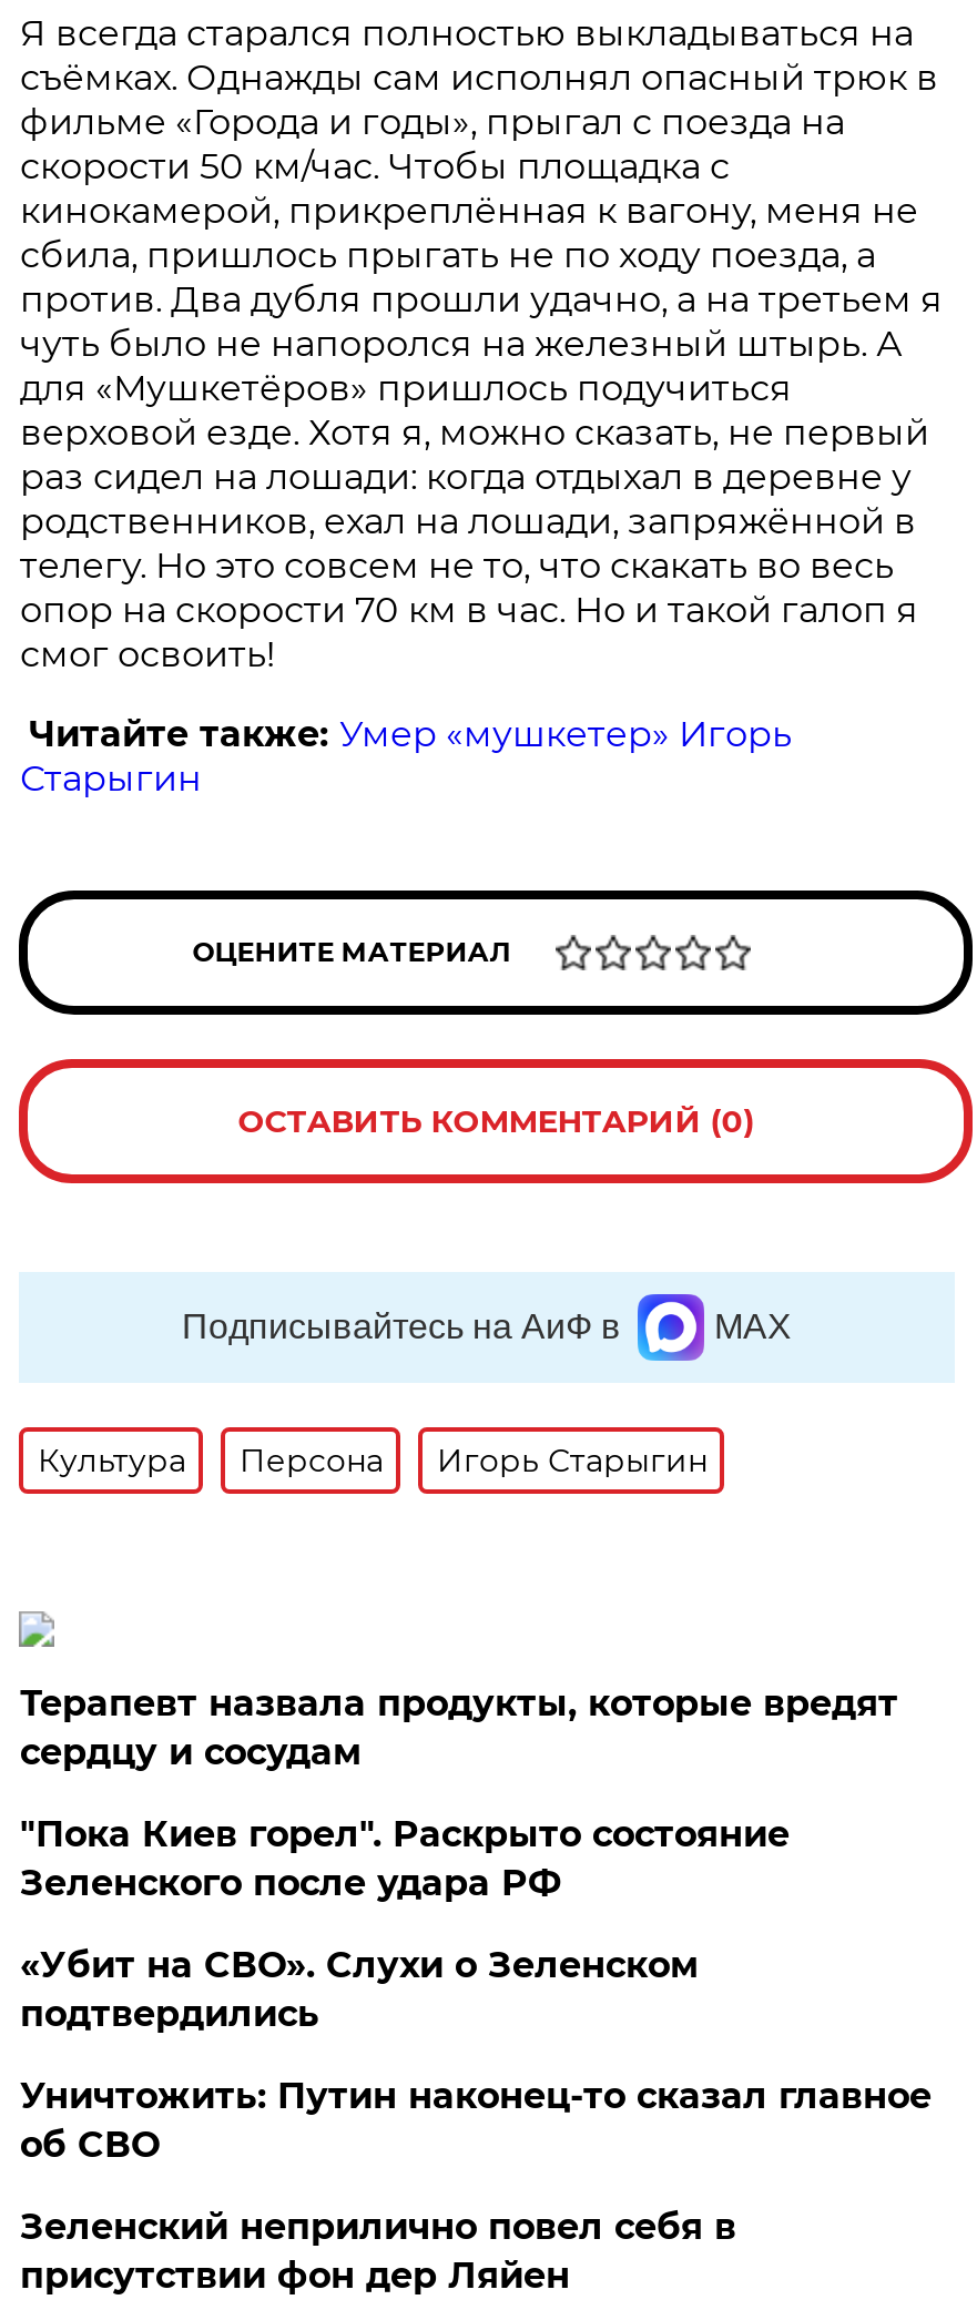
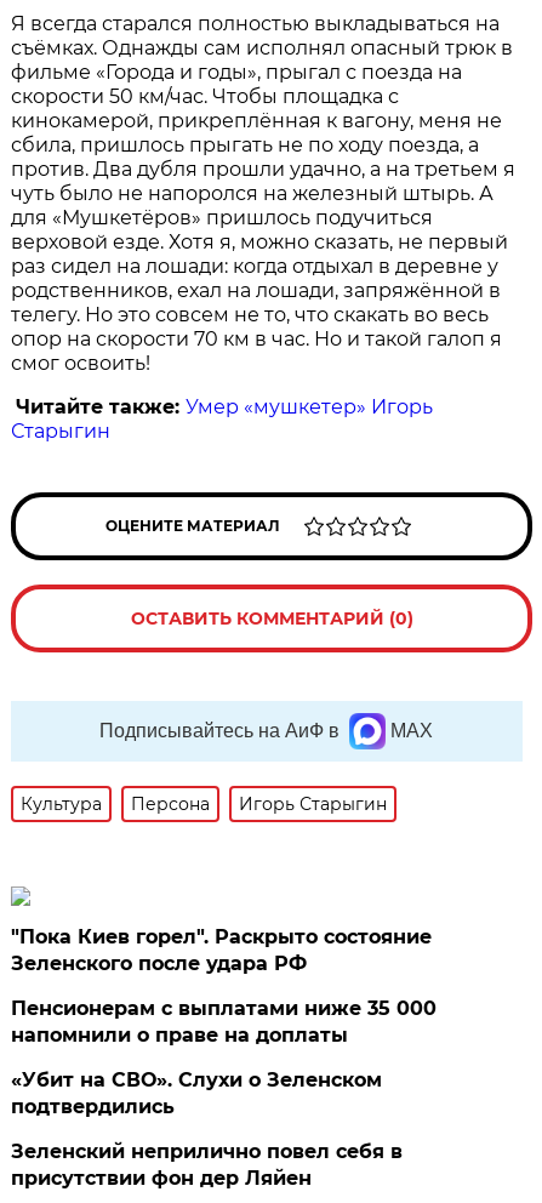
[20,1681,898,1772] Терапевт назвала продукты, которые вредят | сердцу и сосудам -> none
none -> [11,996,437,1046] Пенсионерам с выплатами ниже 35 000 | напомнили о праве на доплаты
[20,2074,931,2165] Уничтожить: Путин наконец-то сказал главное | об СВО -> none

